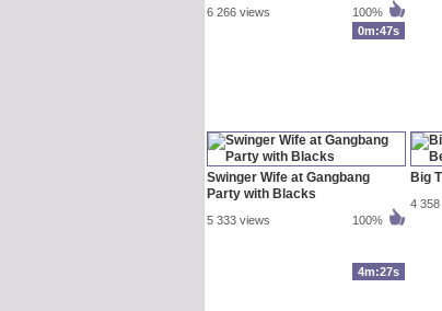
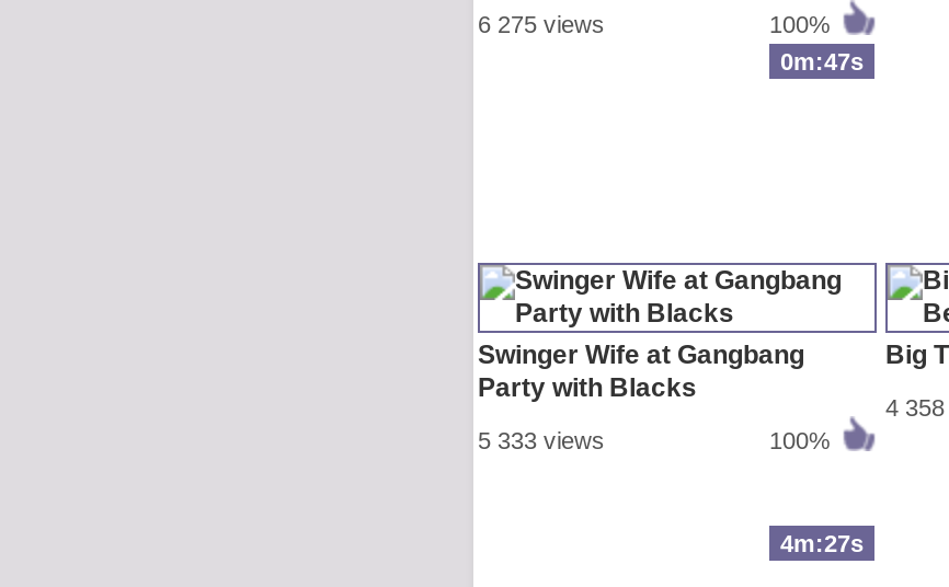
[207,6,270,19] 6 266 views -> [478,12,605,38] 6 275 views

